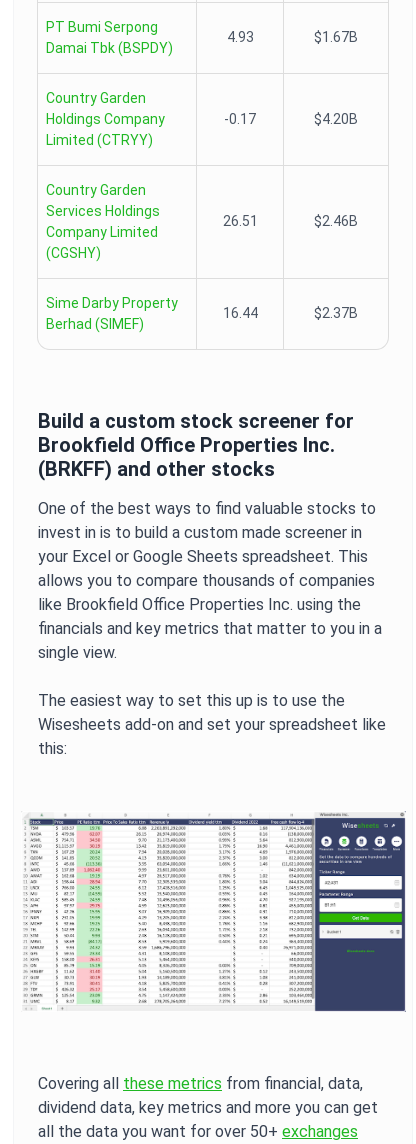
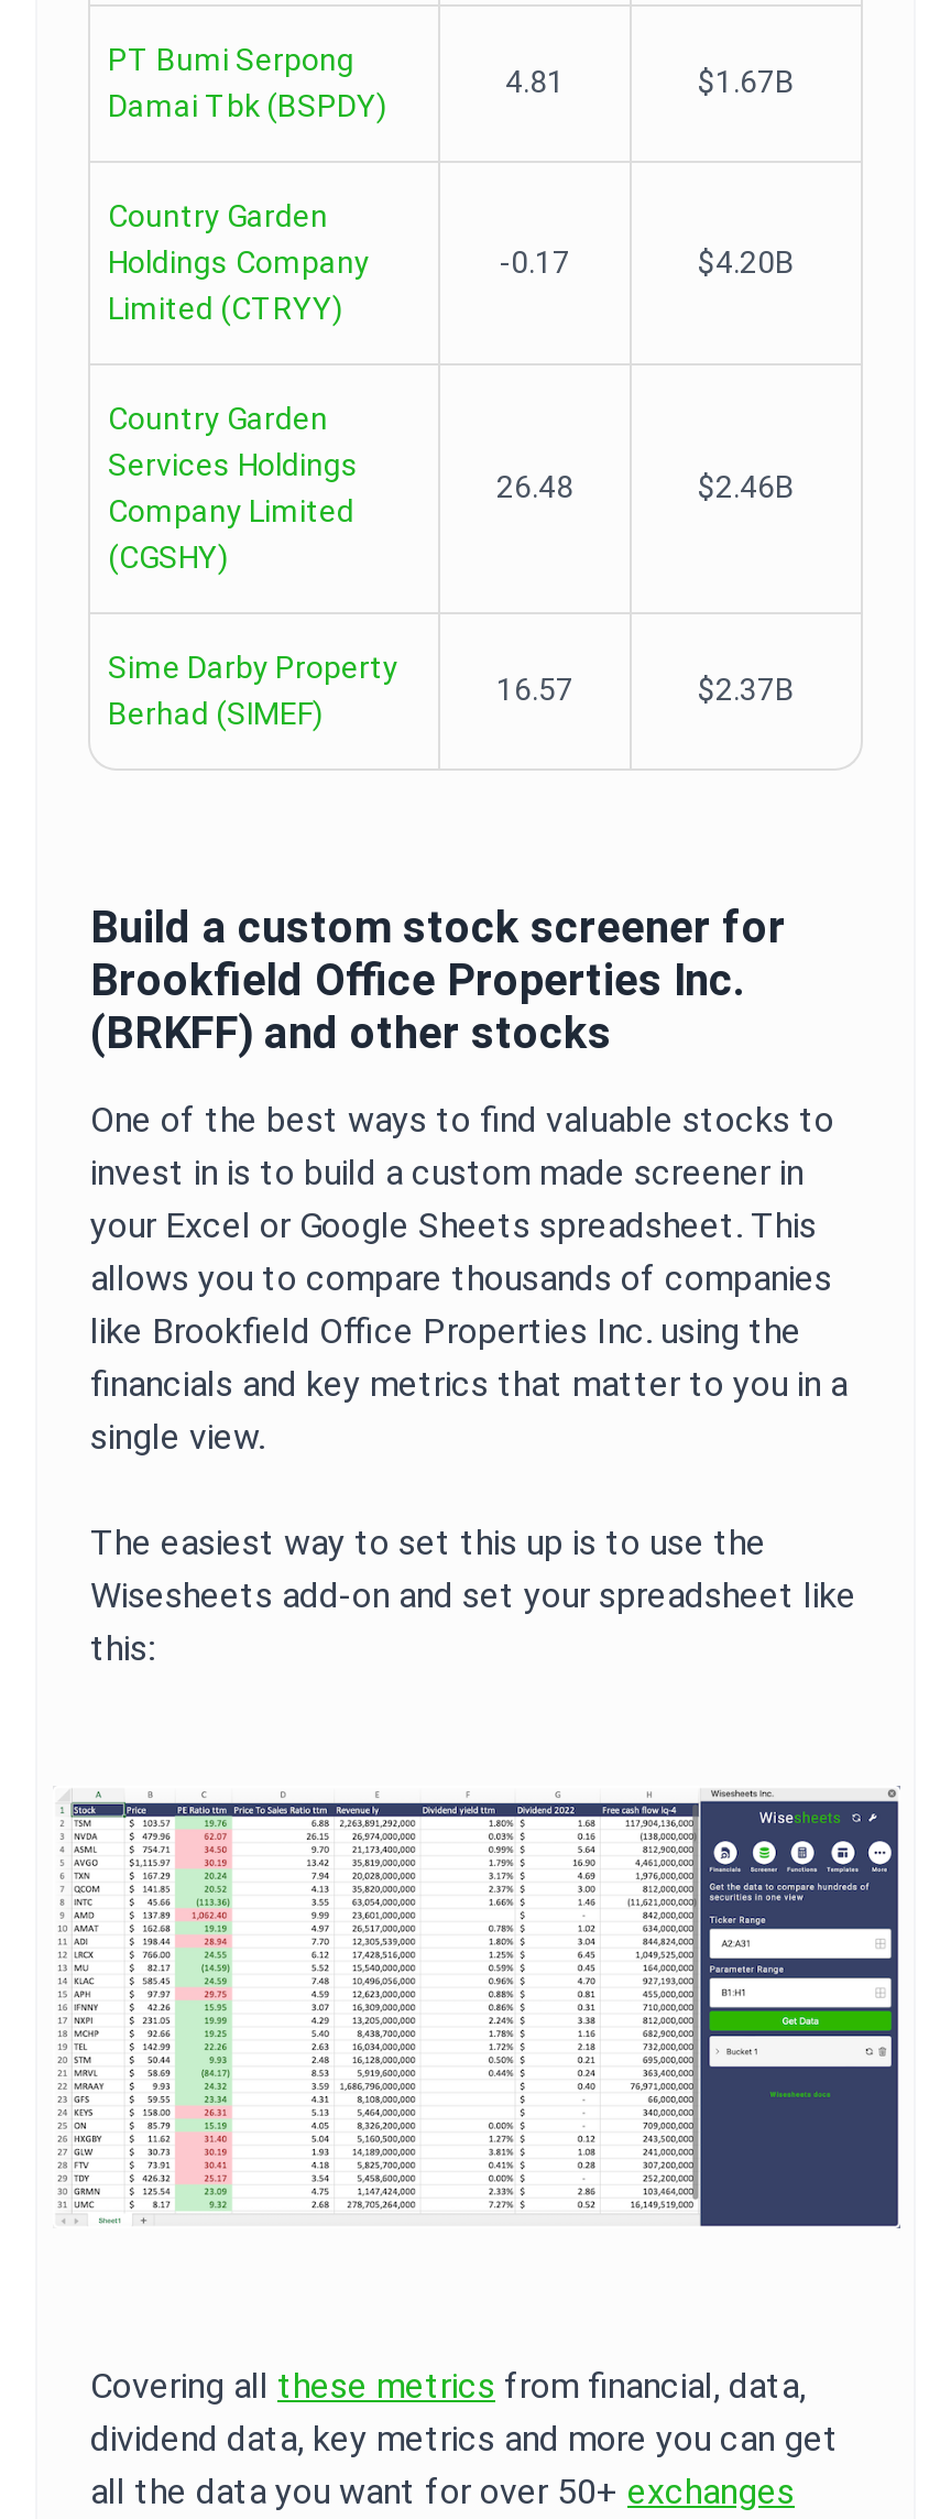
[226,29,253,45] 4.93 -> [505,64,565,99] 4.81
[222,213,257,229] 26.51 -> [496,469,573,504] 26.48
[222,305,257,321] 16.44 -> [496,672,573,707] 16.57

